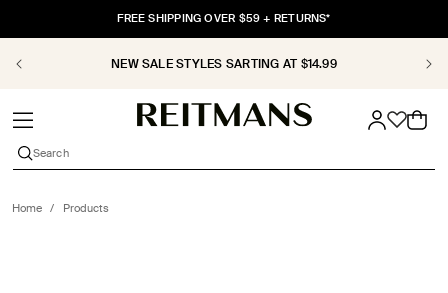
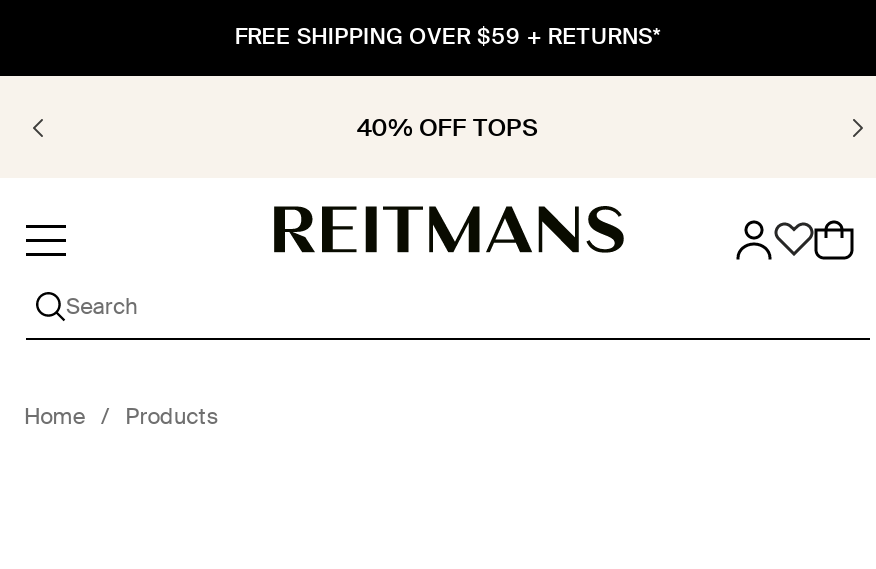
[111,56,337,72] NEW SALE STYLES SARTING AT $14.99 -> [357,112,539,144] 40% OFF TOPS

